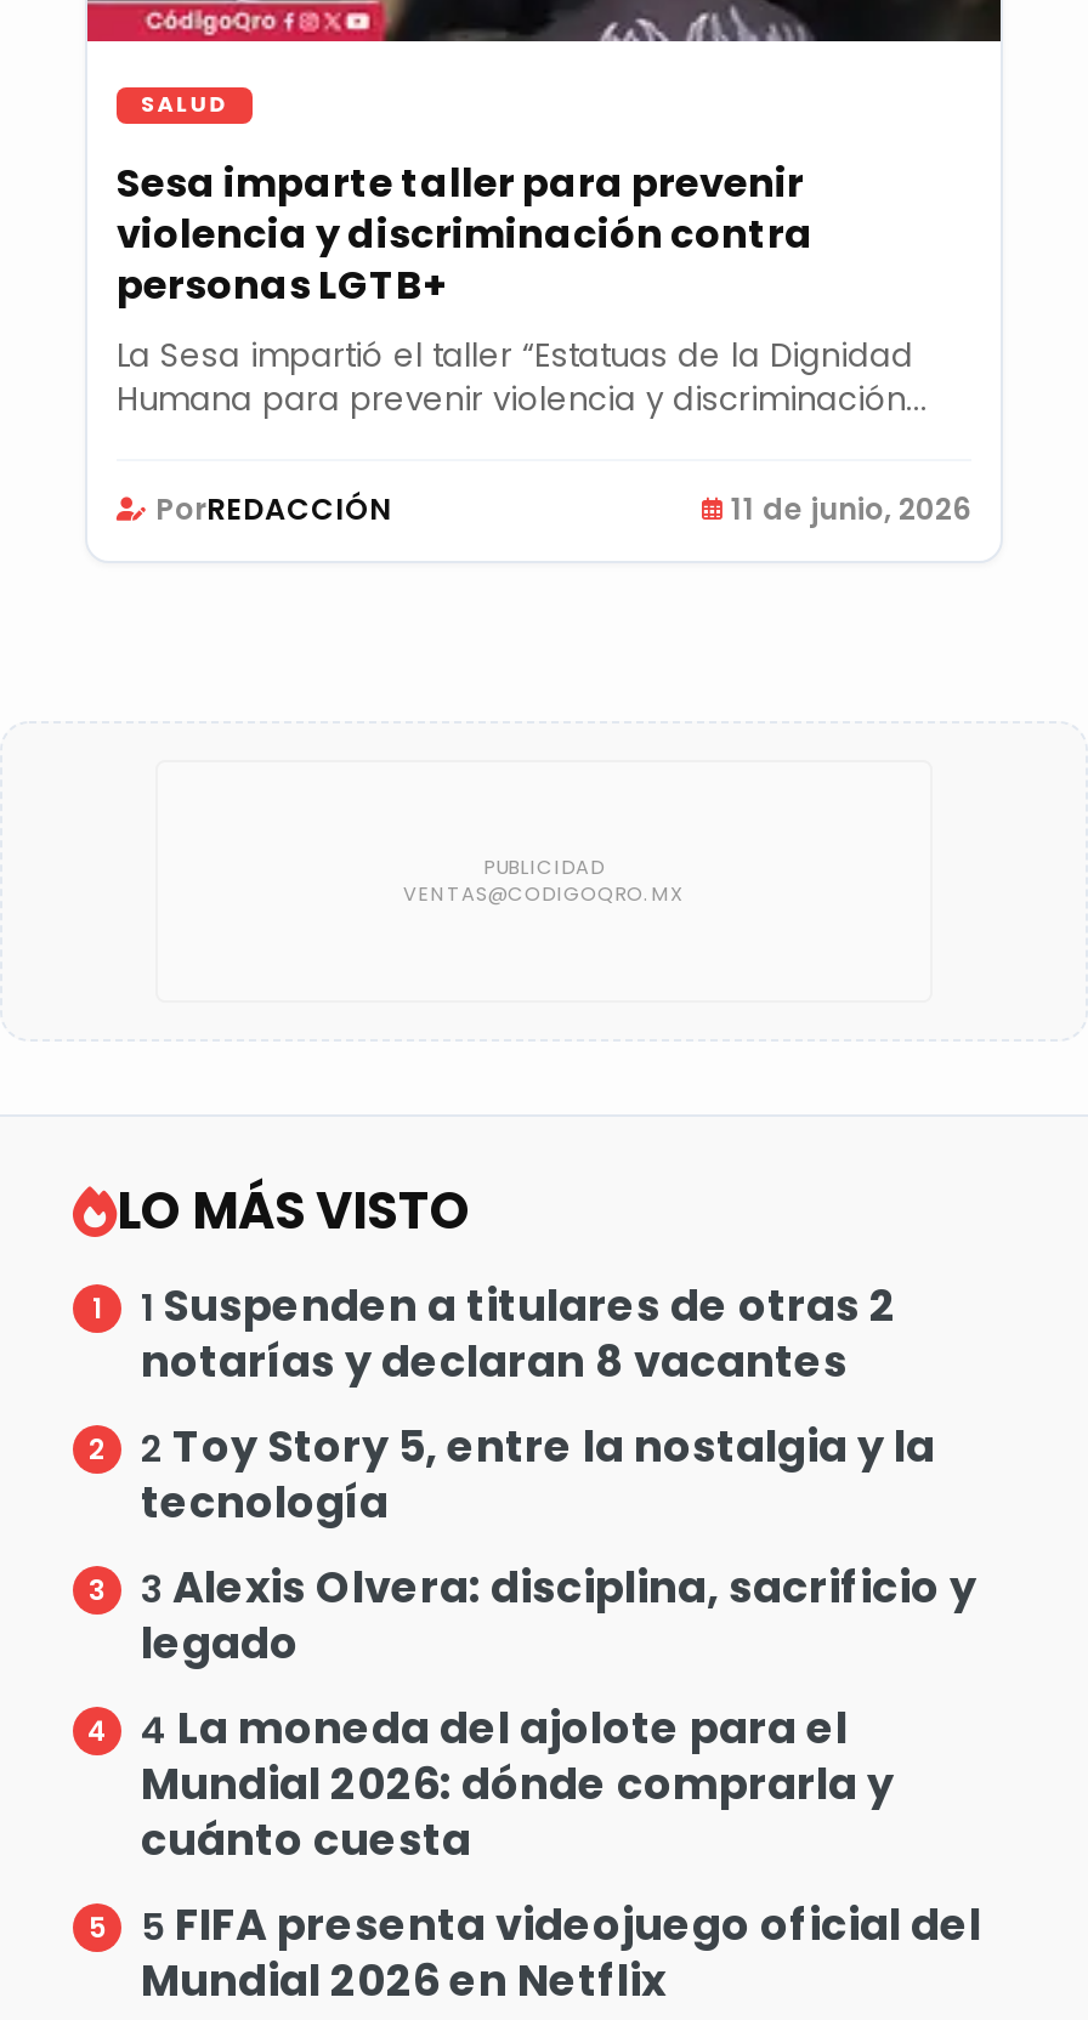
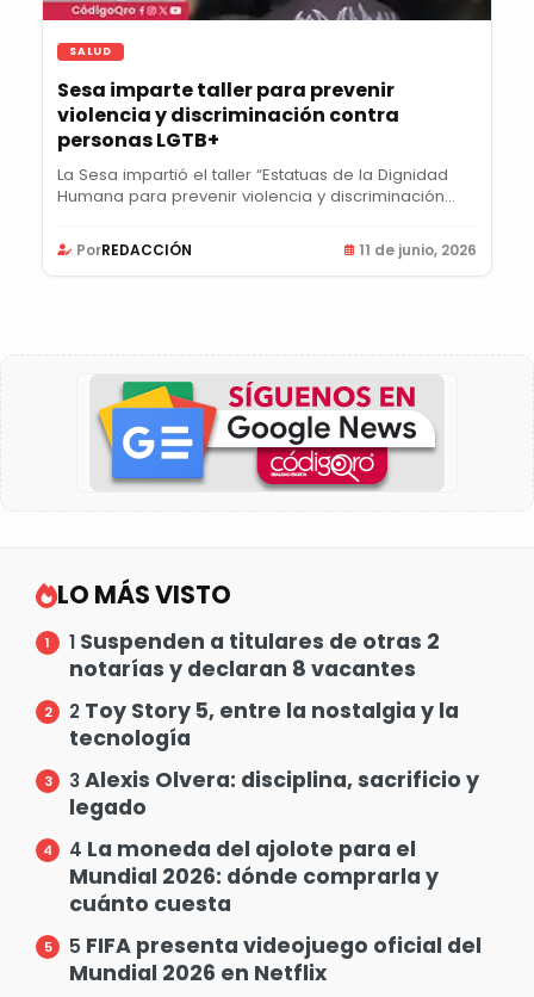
none -> [94,379,439,491] [image]

